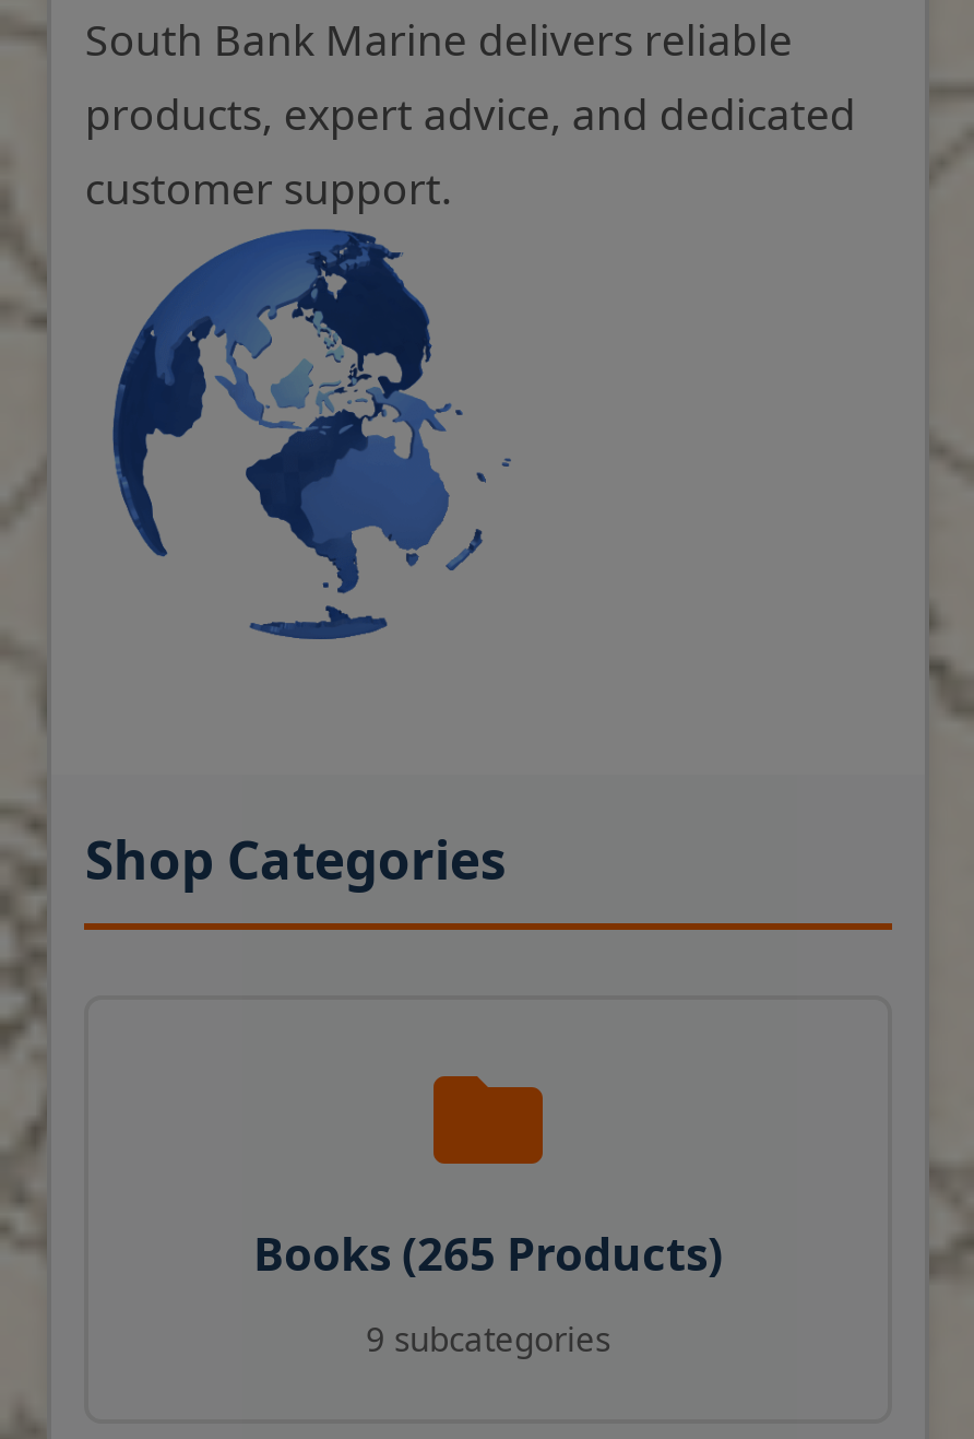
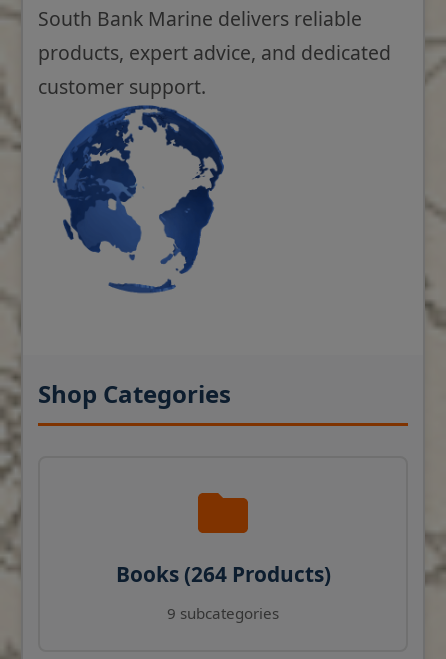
[110,231,512,626] [image] -> [51,105,233,288] [image]
[253,1223,723,1284] Books (265 Products) -> [115,560,330,588] Books (264 Products)

